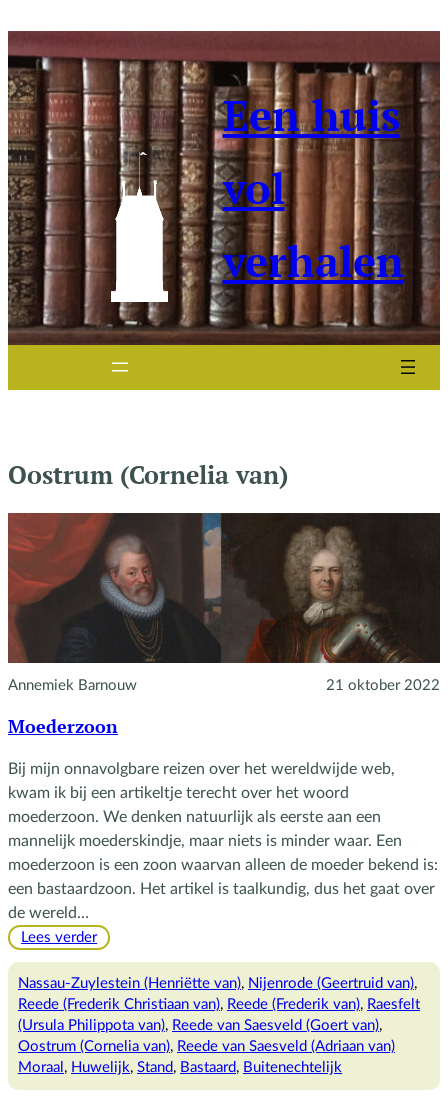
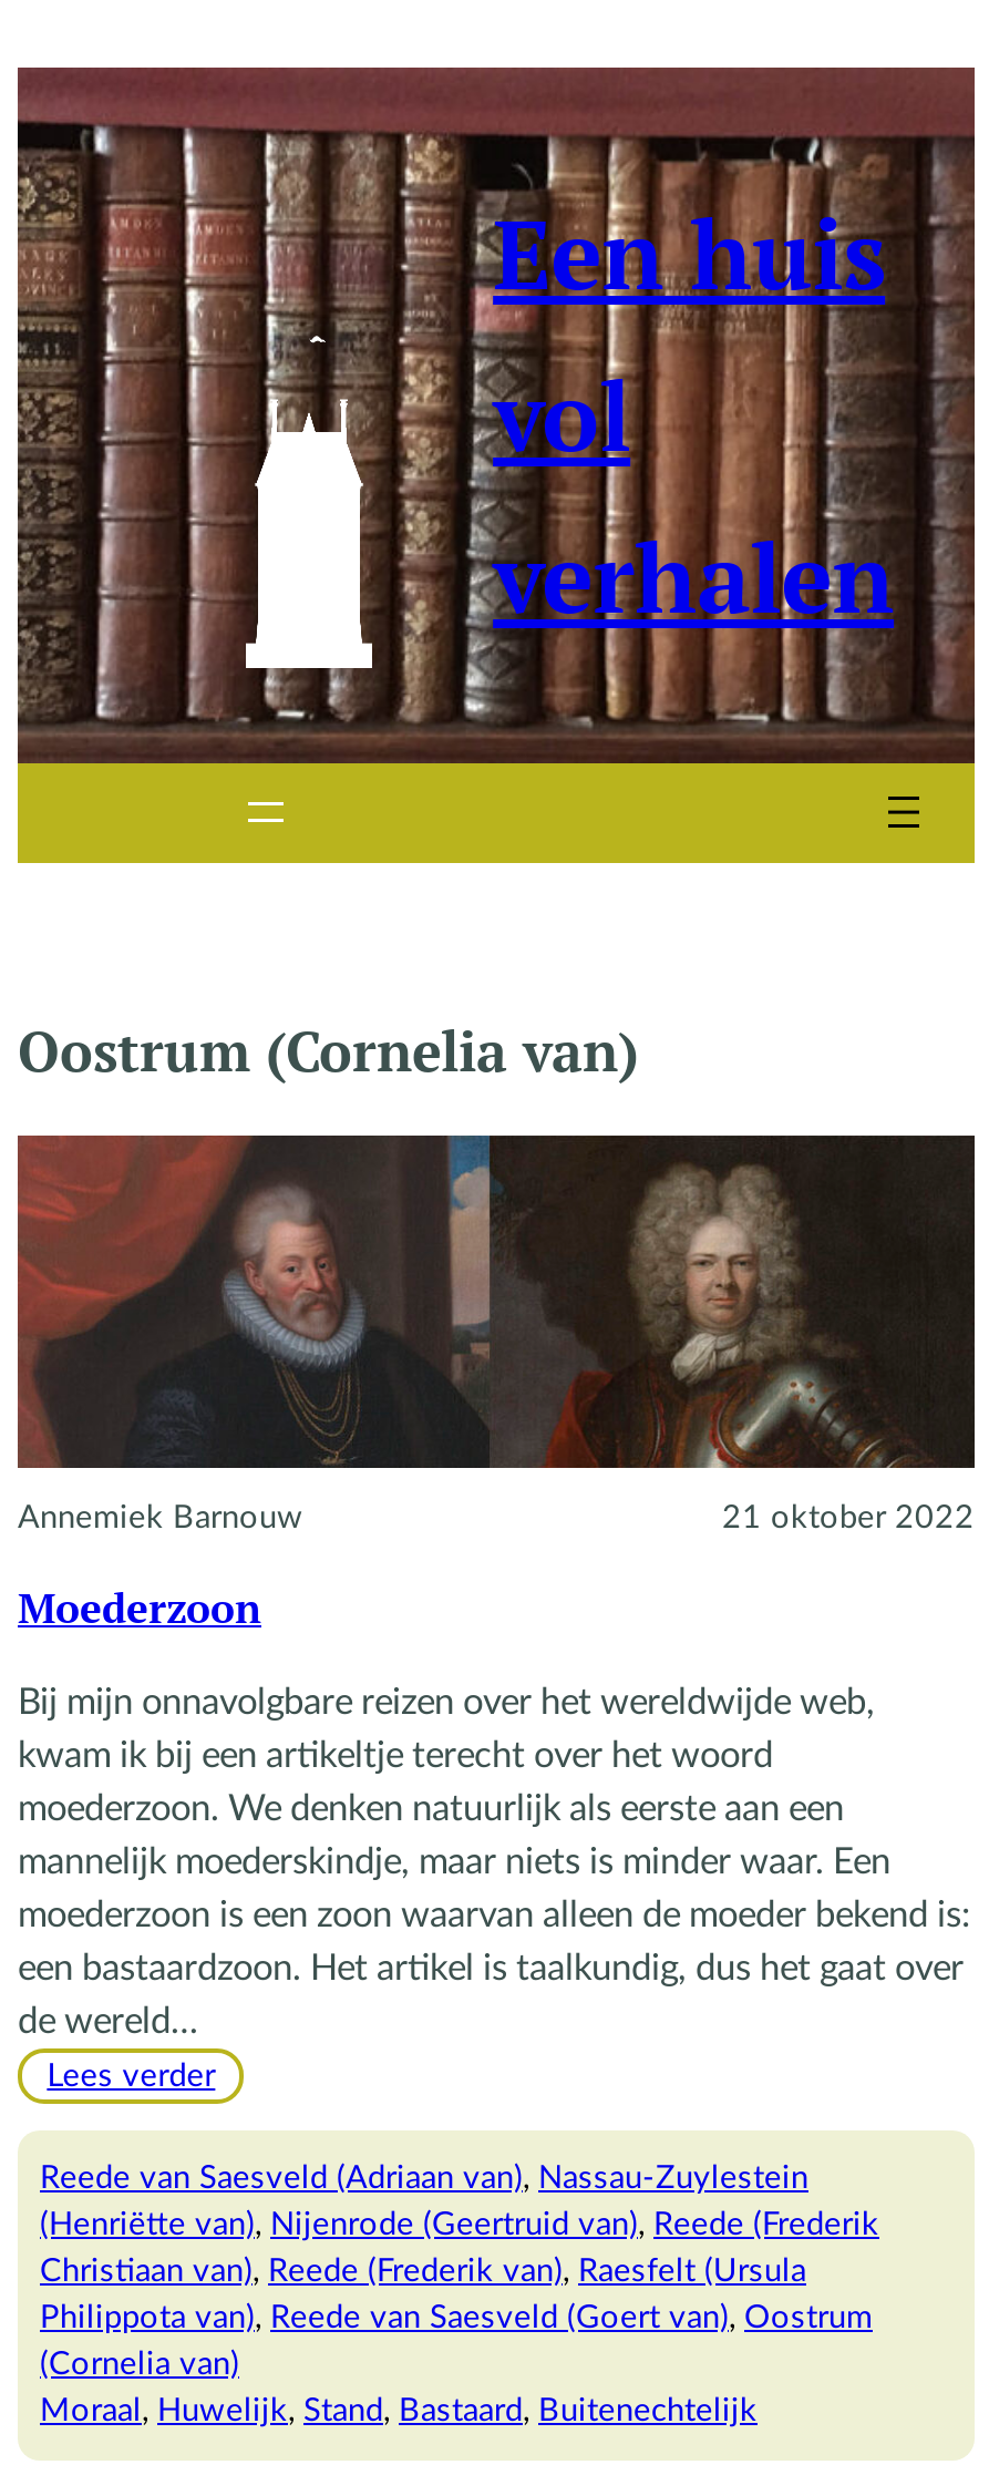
[18,976,421,1054] Nassau-Zuylestein (Henriëtte van), Nijenrode (Geertruid van) , | Reede (Frederik Christiaan van), Reede (Frederik van), Raesfelt | (Ursula Philippota van), Reede van Saesveld (Goert van) , | Oostrum (Cornelia van), Reede van Saesveld (Adriaan van) -> [40,2162,879,2382] Reede van Saesveld (Adriaan van), Nassau-Zuylestein | (Henriëtte van), Nijenrode (Geertruid van), Reede (Frederik | Christiaan van), Reede (Frederik van), Raesfelt (Ursula | Philippota van), Reede van Saesveld (Goert van), Oostrum | (Cornelia van)

